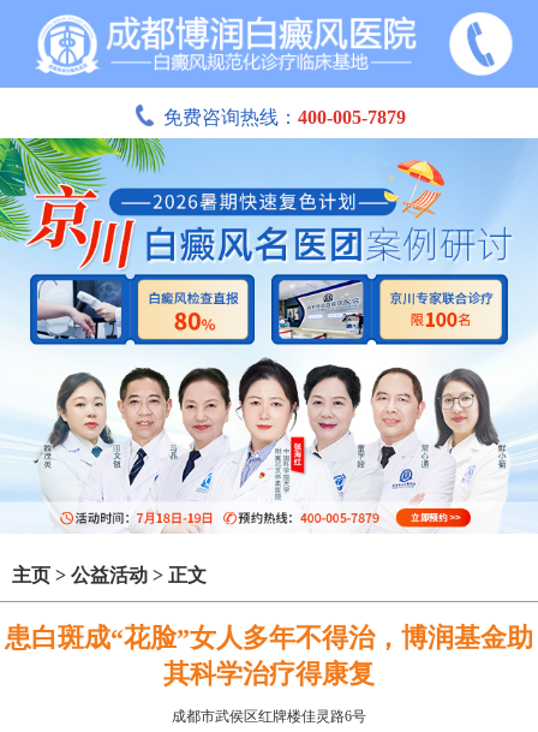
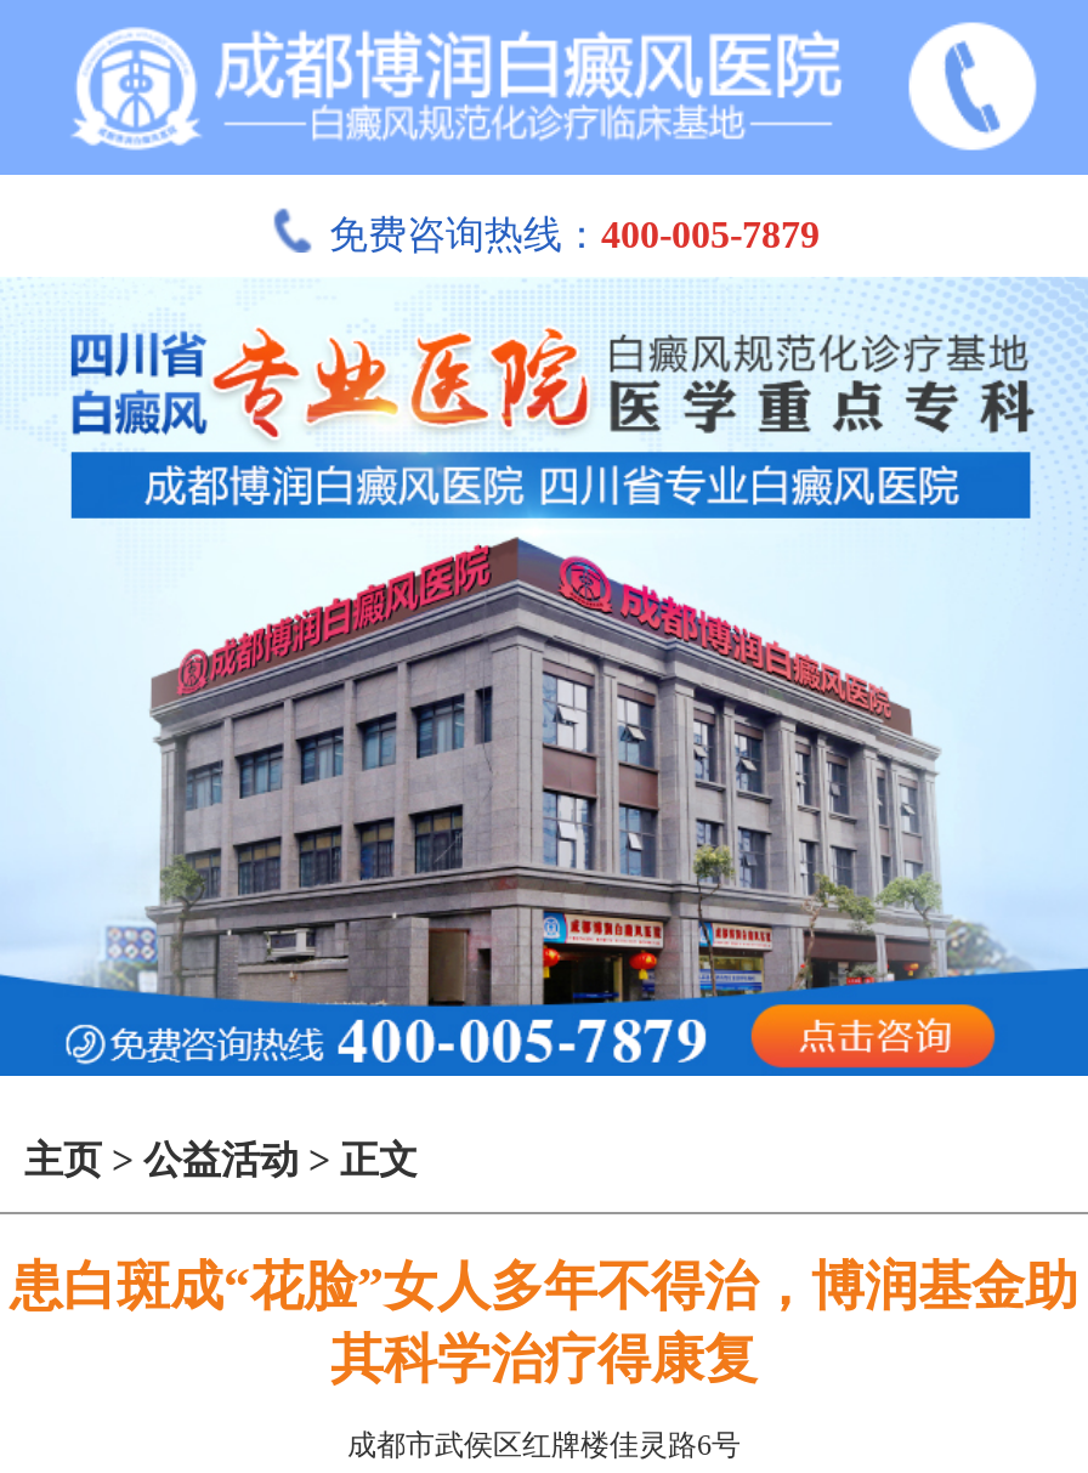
[4,137,534,534] [image] -> [7,277,1081,1078] [image]

